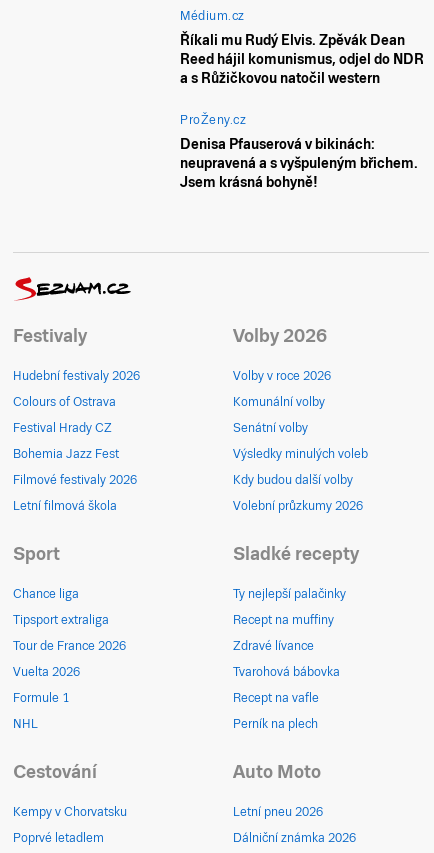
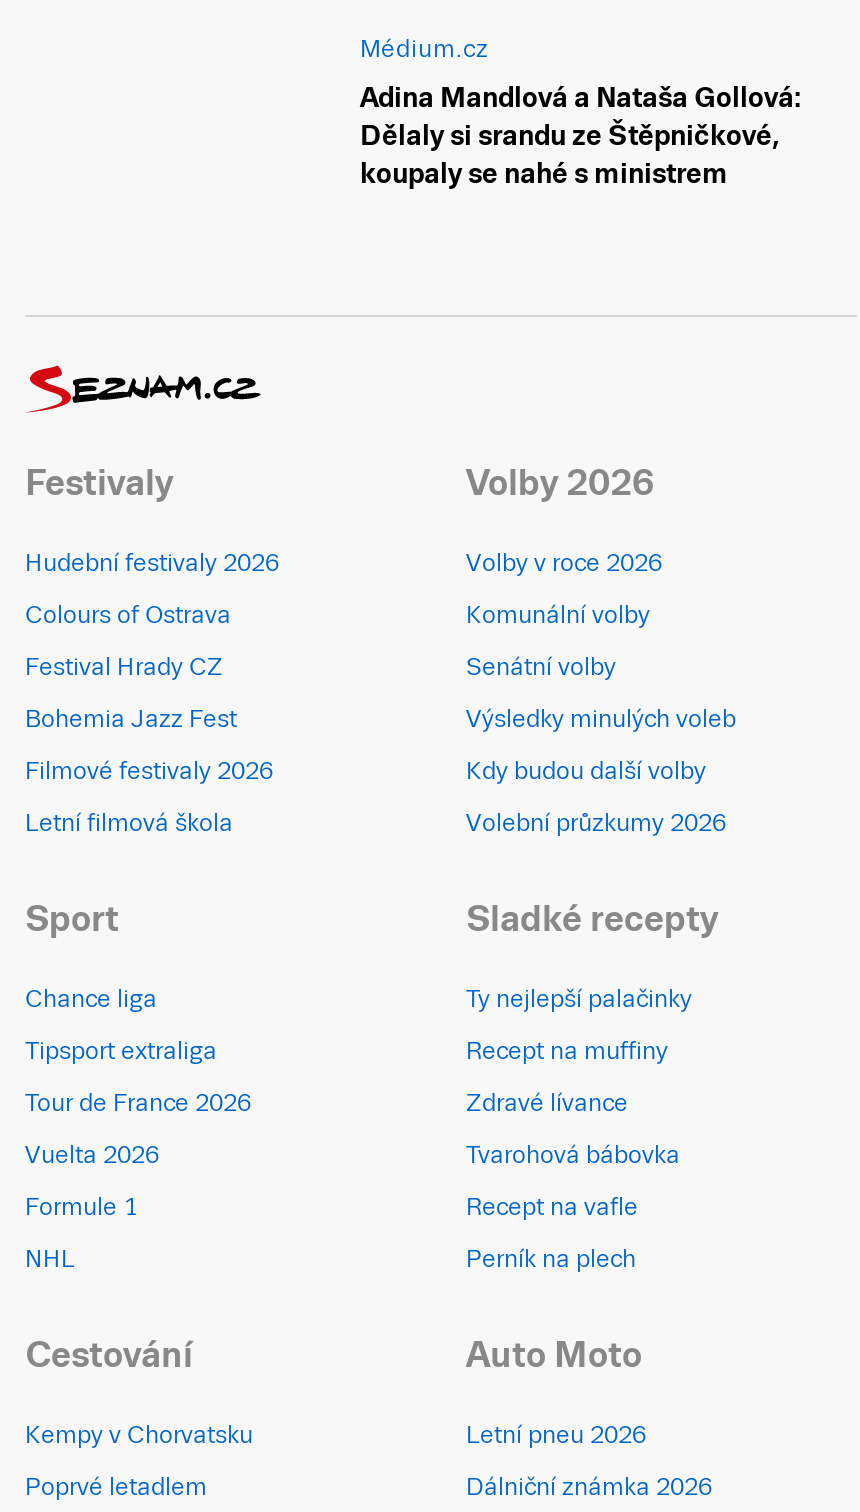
[180,32,424,190] Říkali mu Rudý Elvis. Zpěvák Dean | Reed hájil komunismus, odjel do NDR | a s Růžičkovou natočil western | ProŽeny.cz | Denisa Pfauserová v bikinách: | neupravená a s vyšpuleným břichem. | Jsem krásná bohyně! -> [360,82,802,190] Adina Mandlová a Nataša Gollová: | Dělaly si srandu ze Štěpničkové, | koupaly se nahé s ministrem

